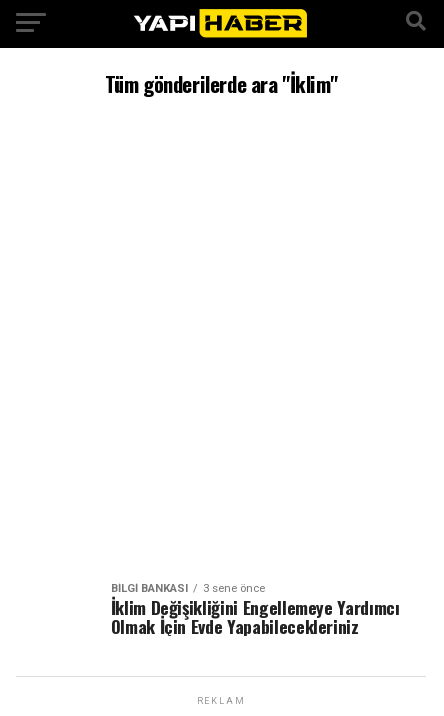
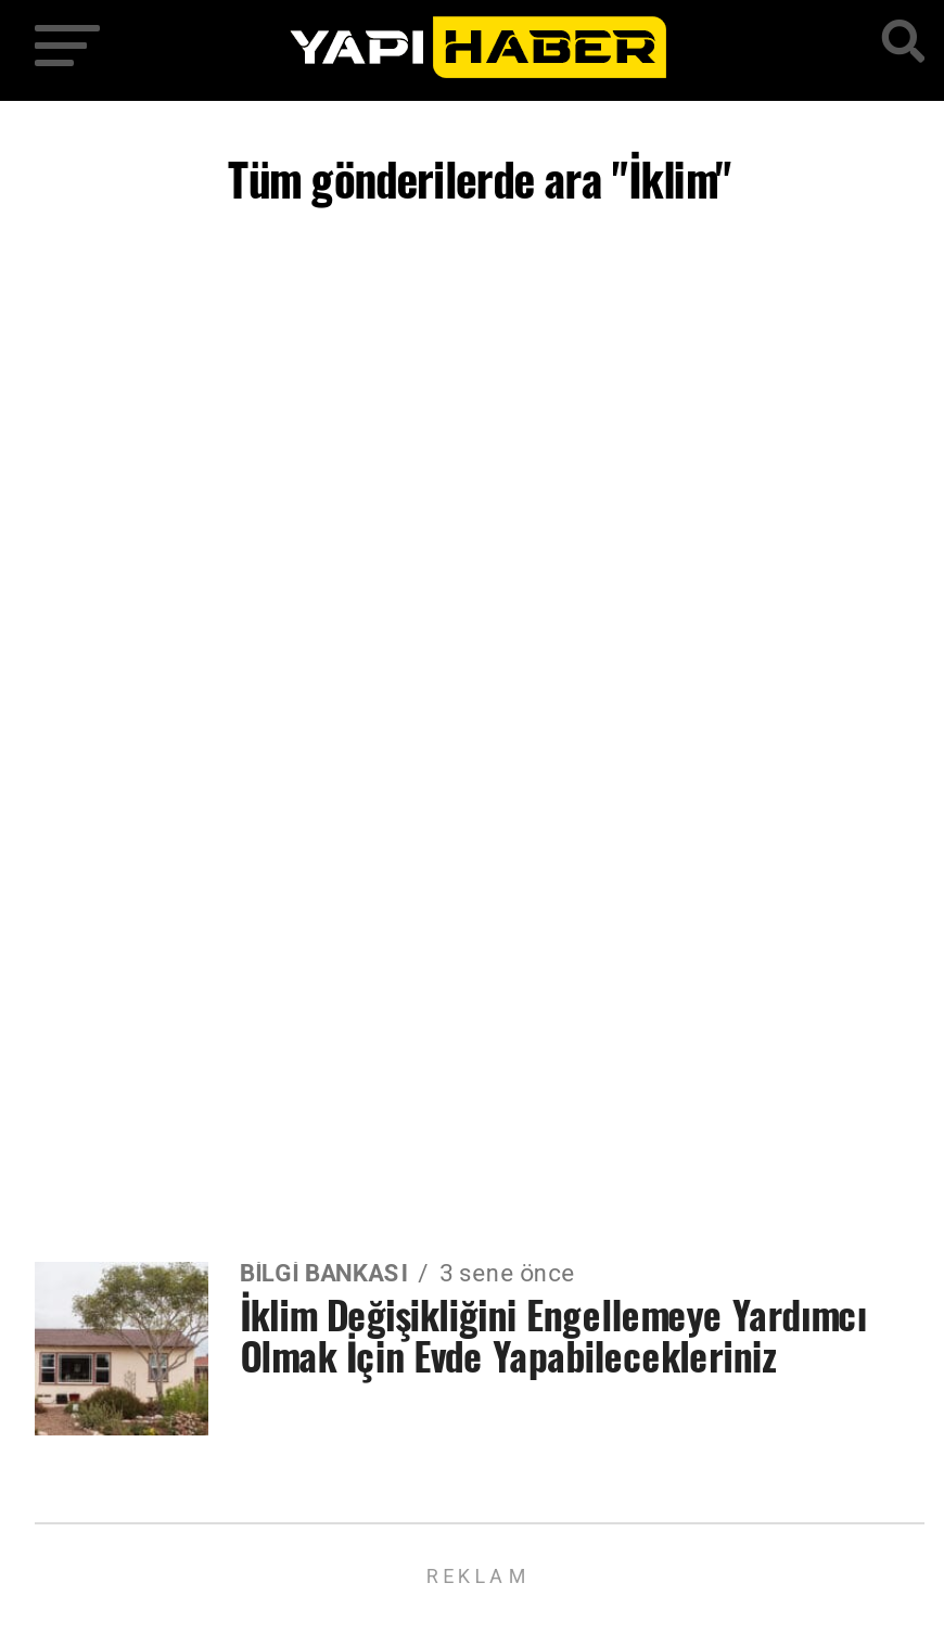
none -> [33,1262,211,1438] [image]

